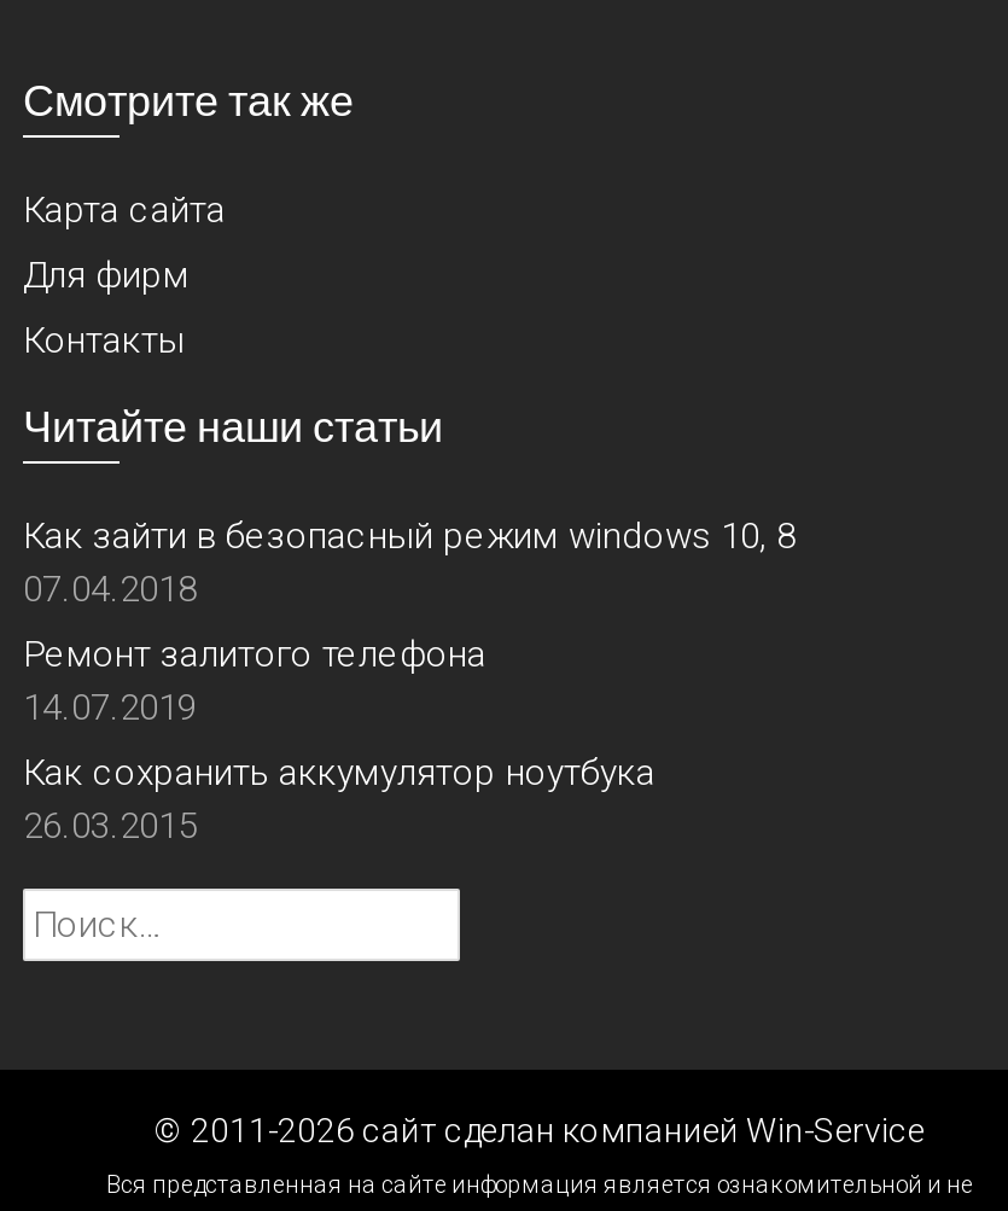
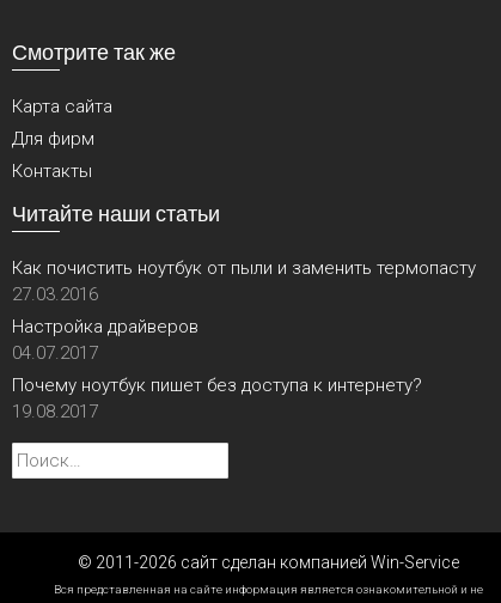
[23,515,796,611] Как зайти в безопасный режим windows 10, 8 | 07.04.2018 -> [12,257,476,305] Как почистить ноутбук от пыли и заменить термопасту | 27.03.2016
[23,633,486,729] Ремонт залитого телефона | 14.07.2019 -> [12,316,198,364] Настройка драйверов | 04.07.2017
[23,751,656,848] Как сохранить аккумулятор ноутбука | 26.03.2015 -> [12,375,422,422] Почему ноутбук пишет без доступа к интернету? | 19.08.2017

